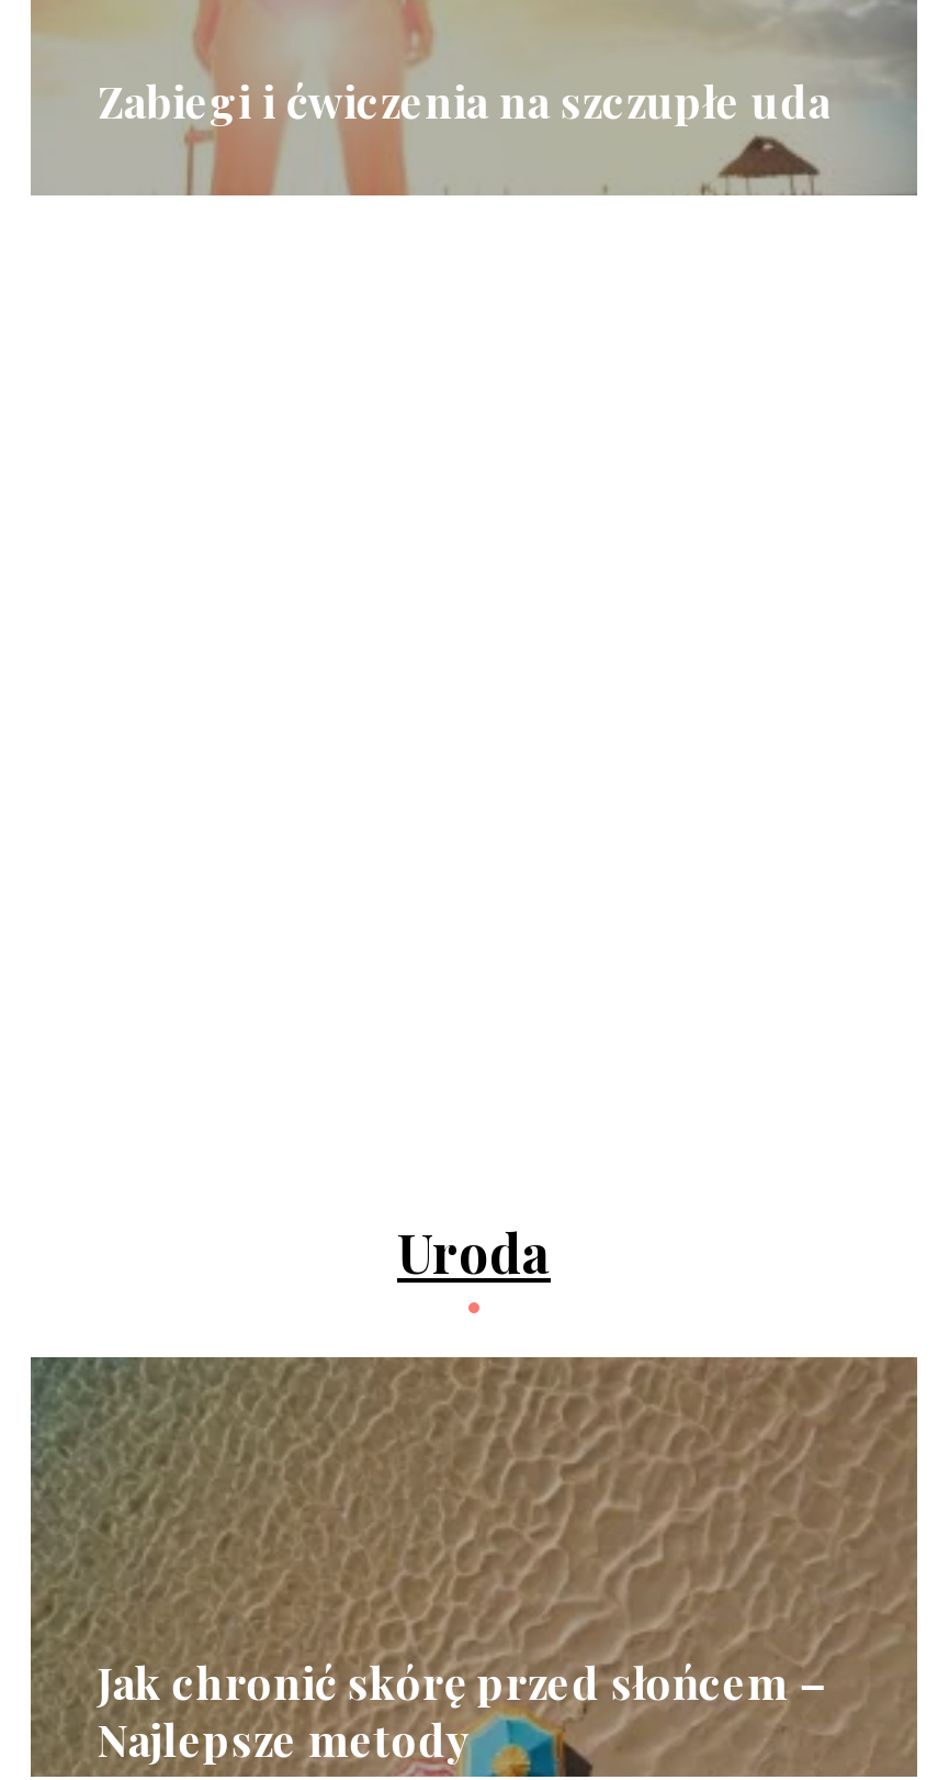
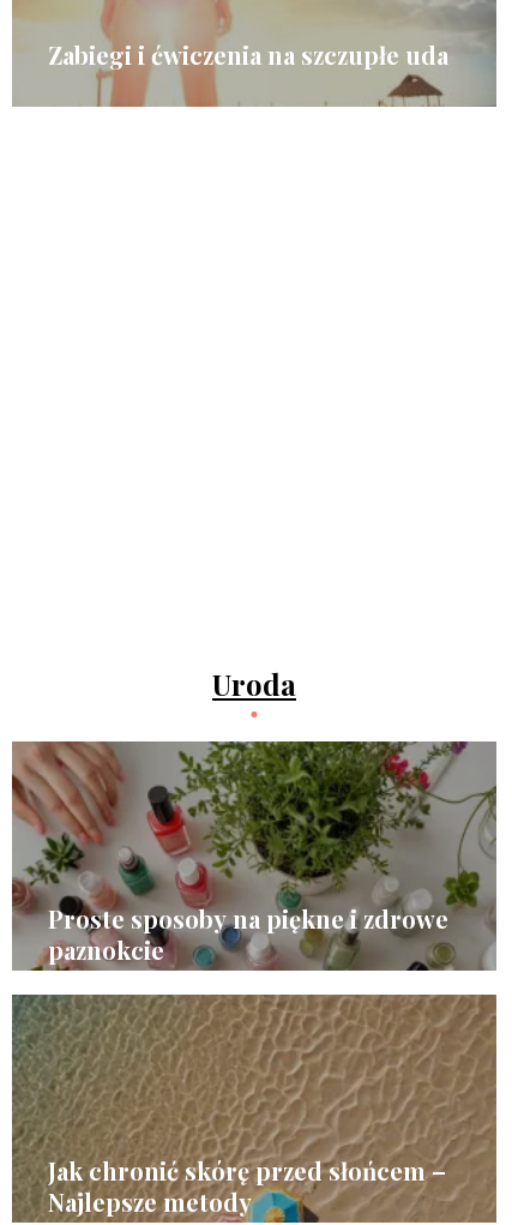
none -> [12,740,496,972] [image] | Proste sposoby na piękne i zdrowe | paznokcie

